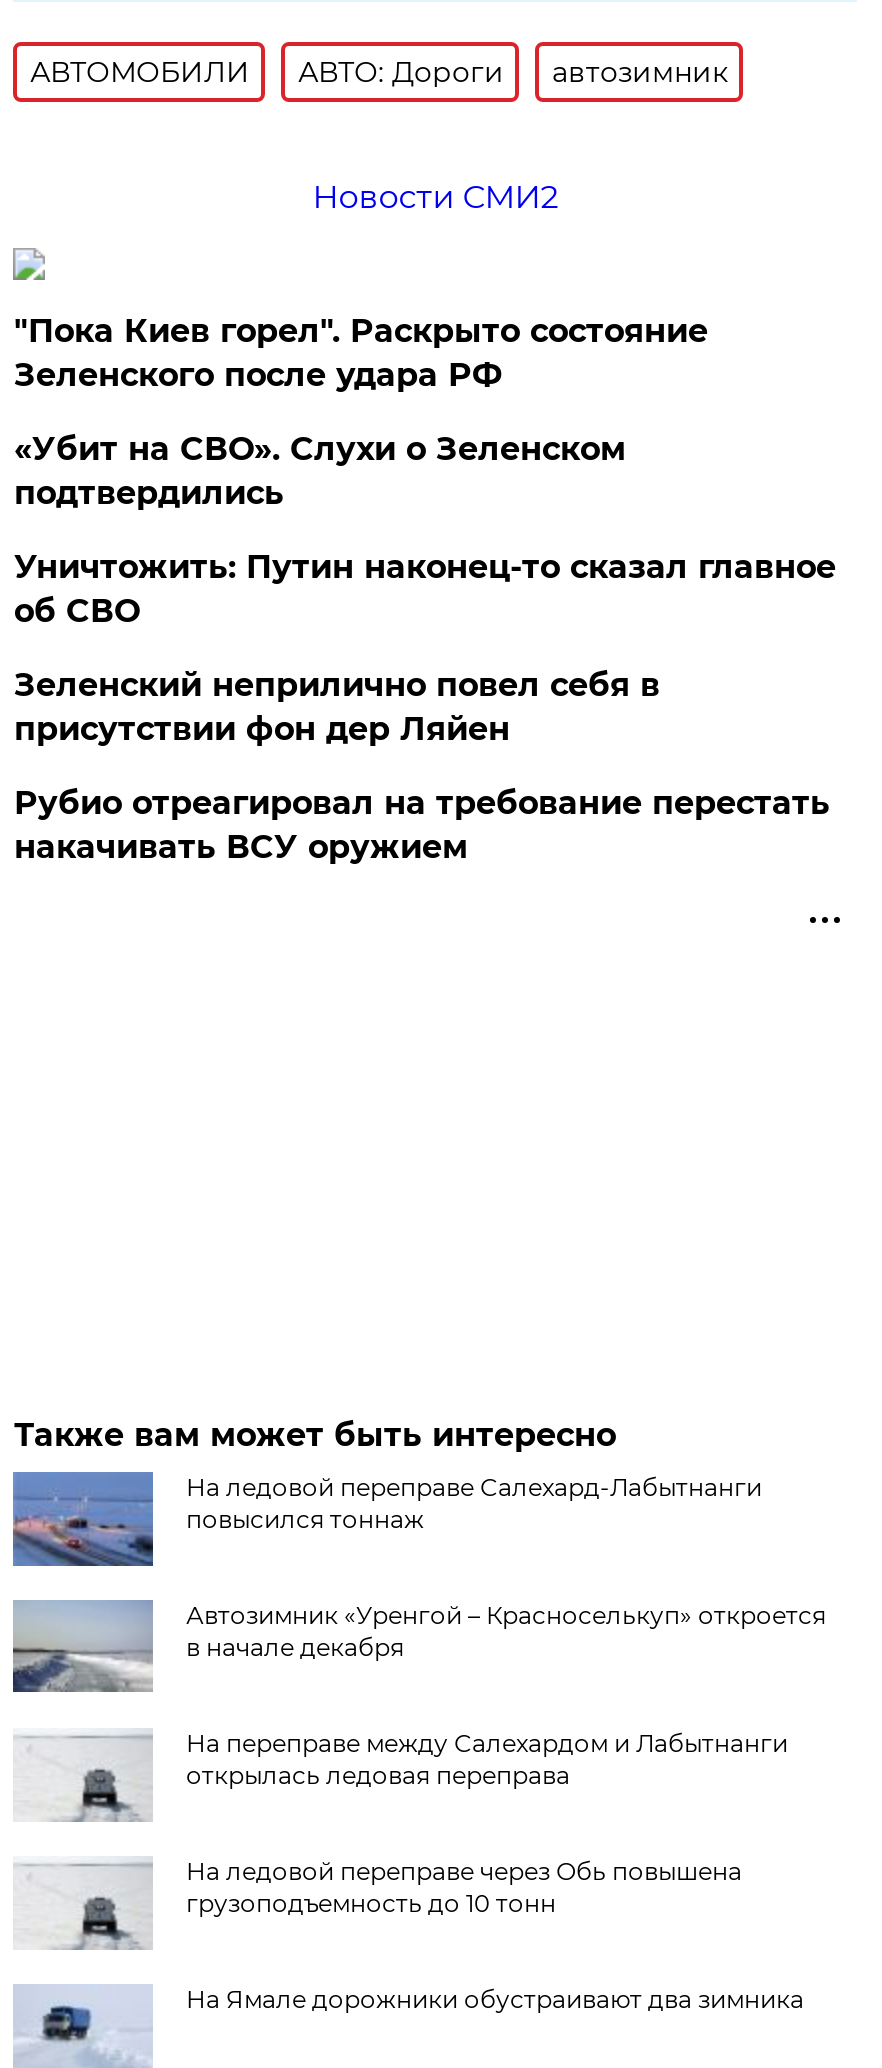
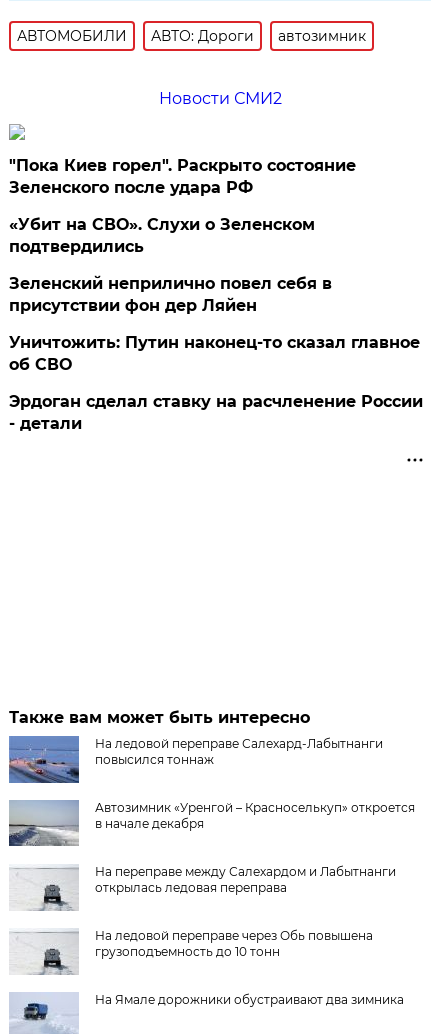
moved [14,548,836,630] -> [9,333,420,374]: Уничтожить: Путин наконец-то сказал главное | об СВО
moved [14,666,660,748] -> [9,274,332,315]: Зеленский неприлично повел cебя в | присутствии фон дер Ляйен
[14,784,830,866] Рубио отреагировал на требование перестать | накачивать ВСУ оружием -> [9,392,423,433] Эрдоган сделал ставку на расчленение России | - детали

